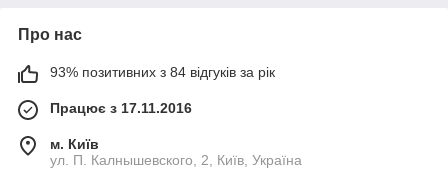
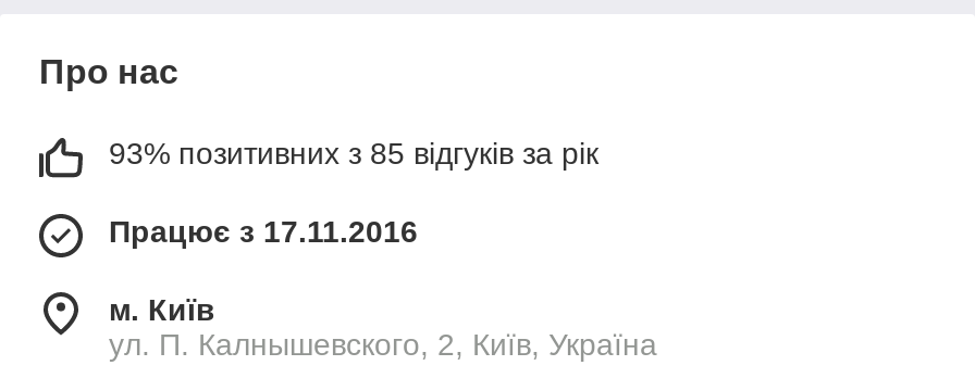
[50,64,275,80] 93% позитивних з 84 відгуків за рік -> [109,136,598,171] 93% позитивних з 85 відгуків за рік

